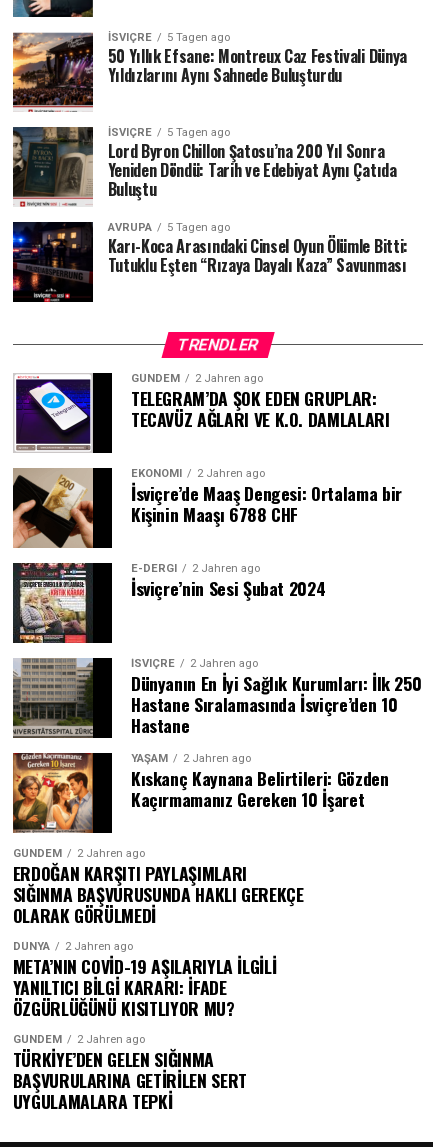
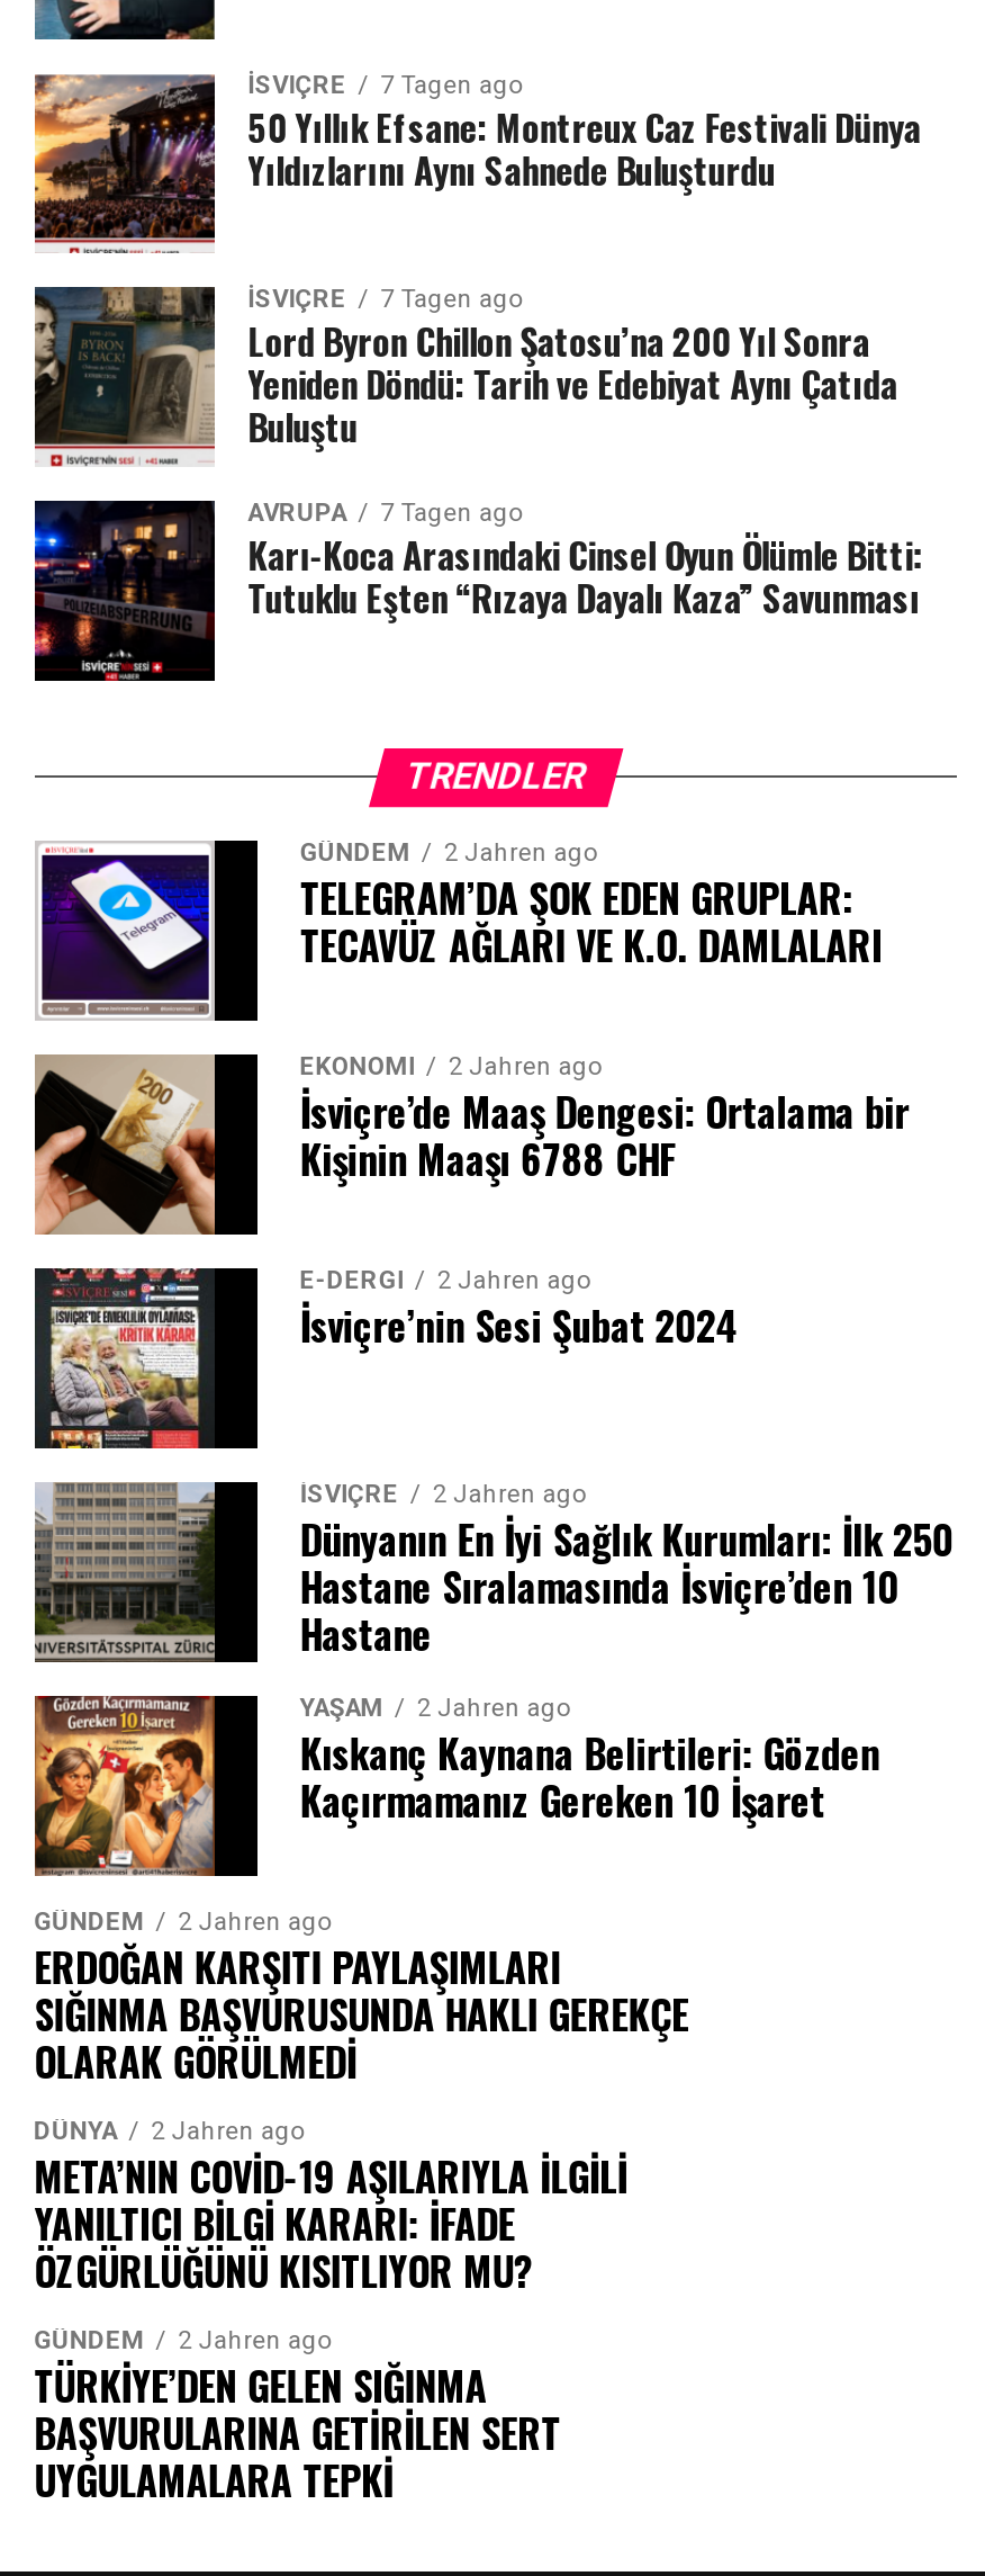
[108,31,230,44] İSVIÇRE 5 Tagen ago -> [248,70,522,99] İSVIÇRE 7 Tagen ago
[108,126,230,139] İSVIÇRE 5 Tagen ago -> [248,283,522,313] İSVIÇRE 7 Tagen ago
[108,221,230,234] AVRUPA 5 Tagen ago -> [248,497,522,526] AVRUPA 7 Tagen ago

